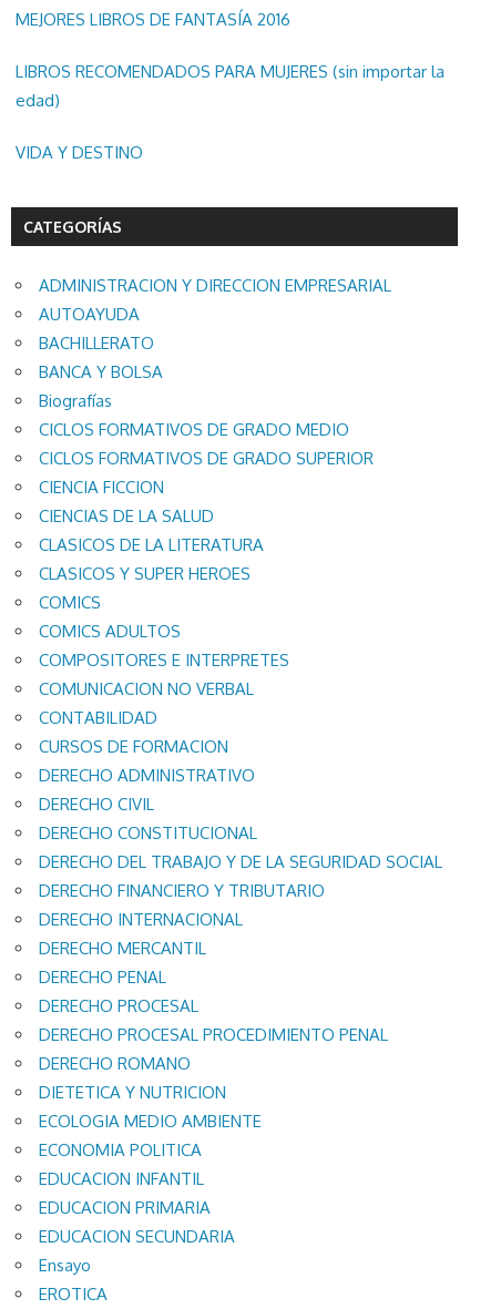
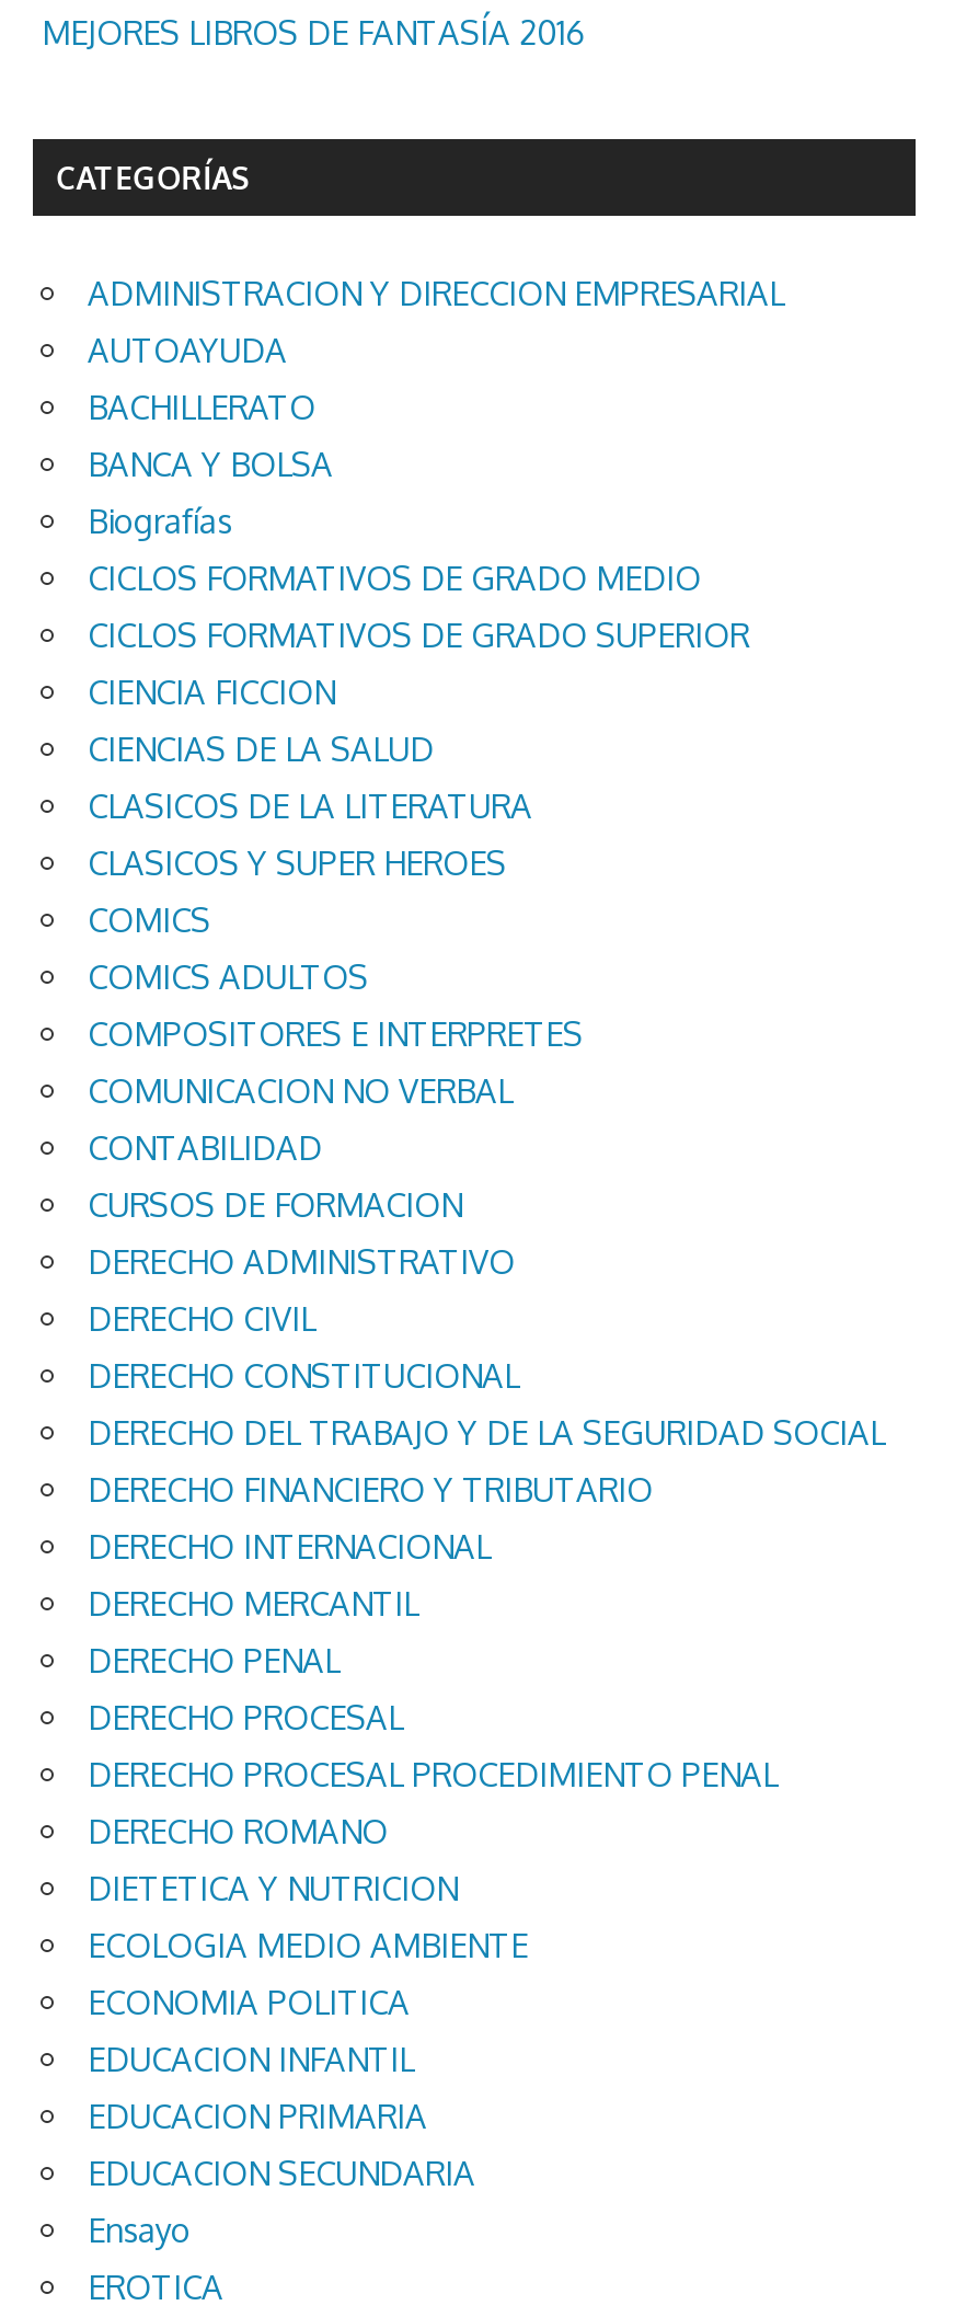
[16,61,445,163] LIBROS RECOMENDADOS PARA MUJERES (sin importar la | edad) | VIDA Y DESTINO -> none

